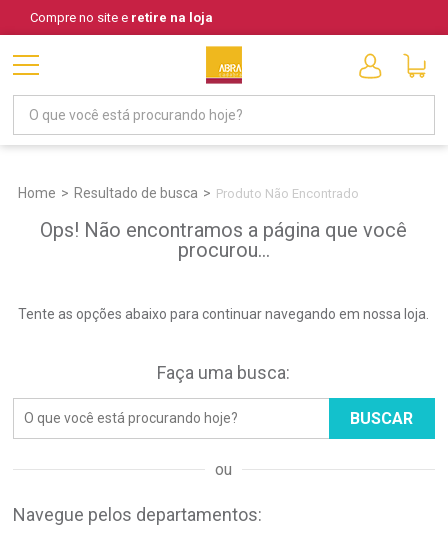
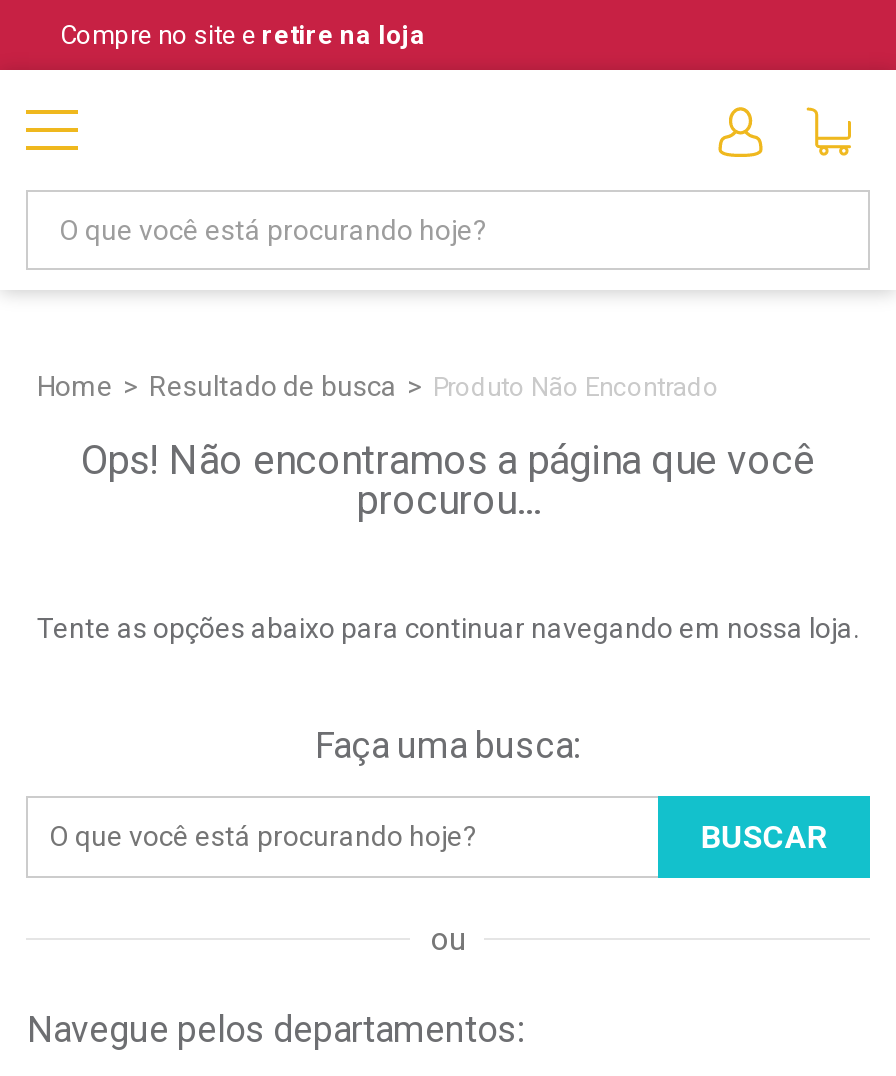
[205,45,243,85] [image] -> none

